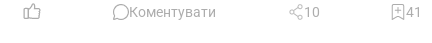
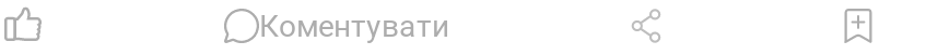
[304,4,422,20] 10 | 41 -> none

